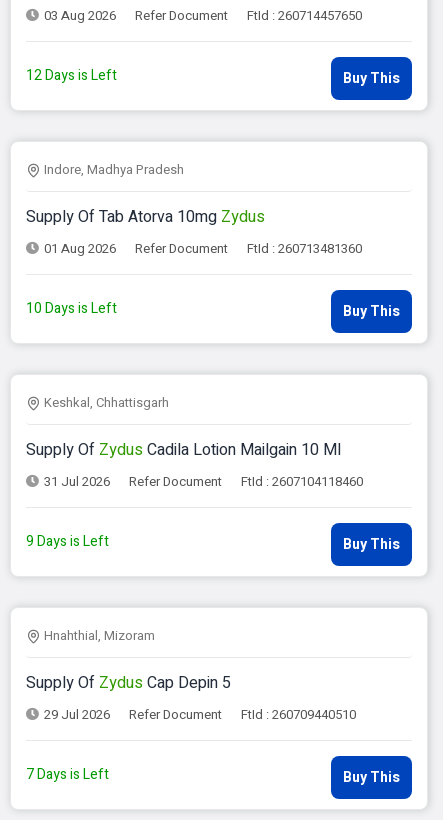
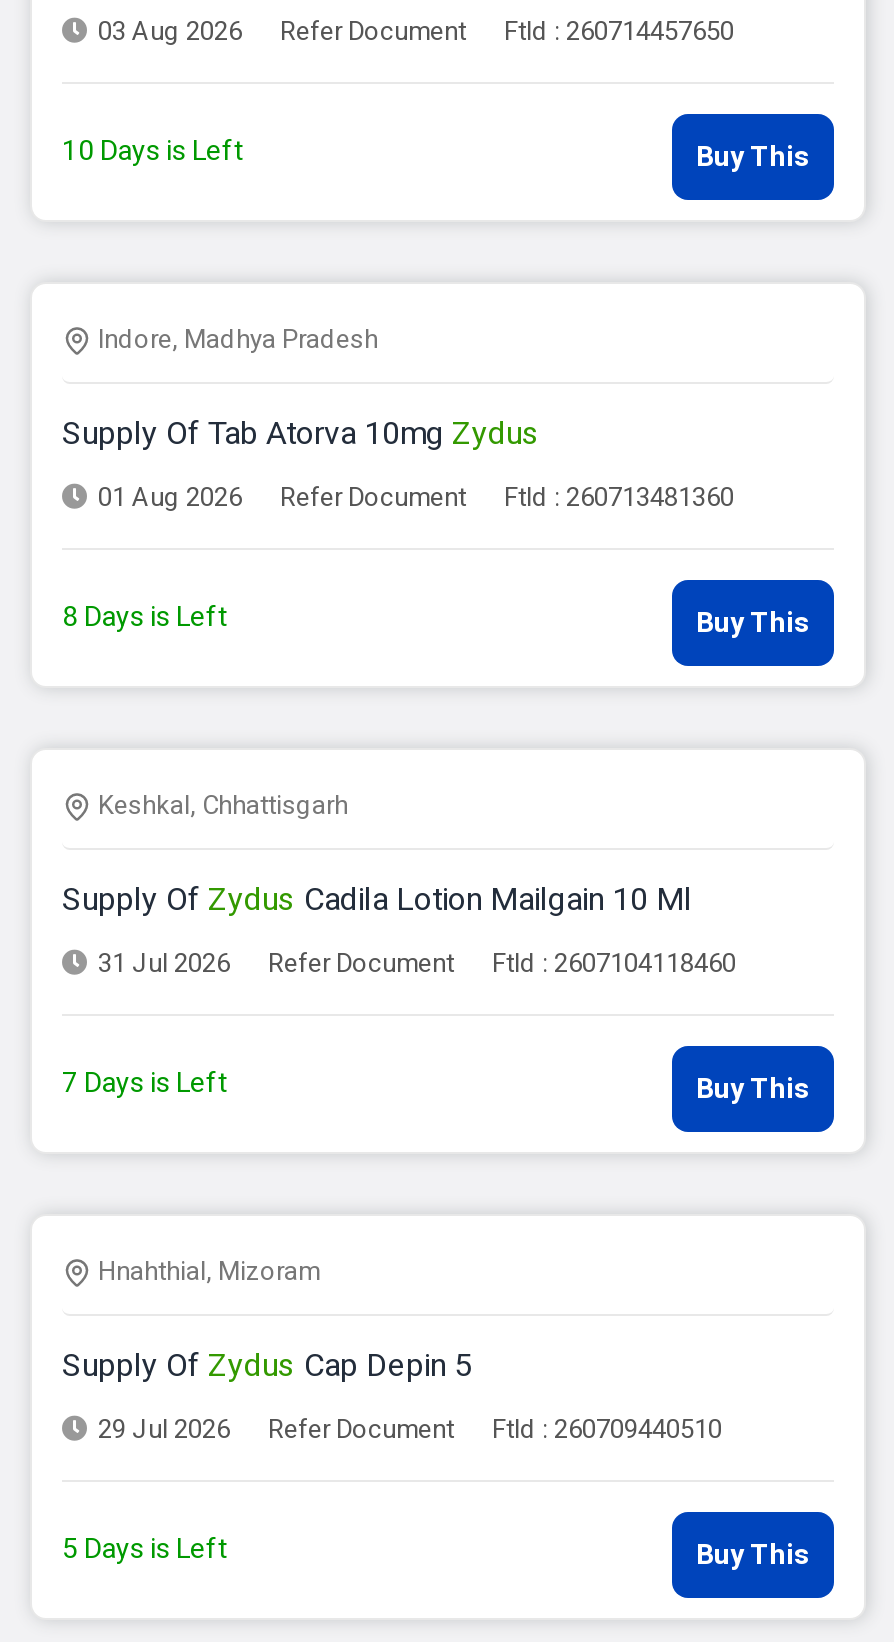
[26,65,117,86] 12 Days is Left -> [62,130,244,172] 10 Days is Left
[26,298,117,319] 10 Days is Left -> [62,596,228,638] 8 Days is Left
[26,531,109,552] 9 Days is Left -> [62,1062,228,1104] 7 Days is Left
[26,764,109,785] 7 Days is Left -> [62,1528,228,1570] 5 Days is Left

